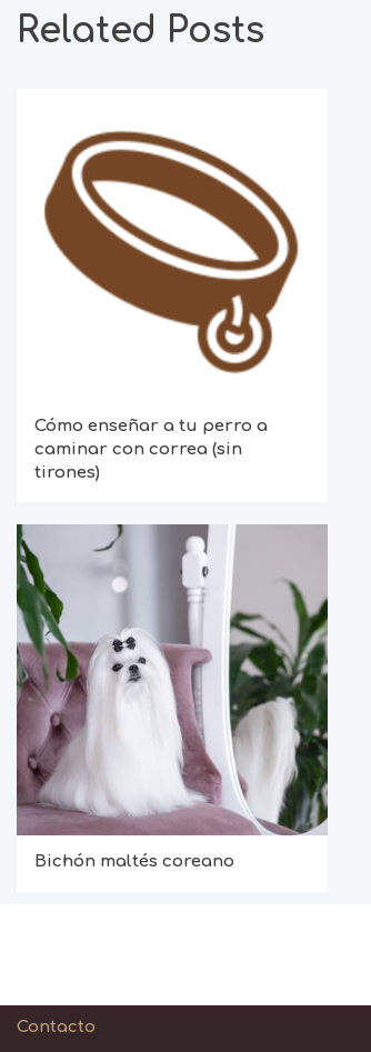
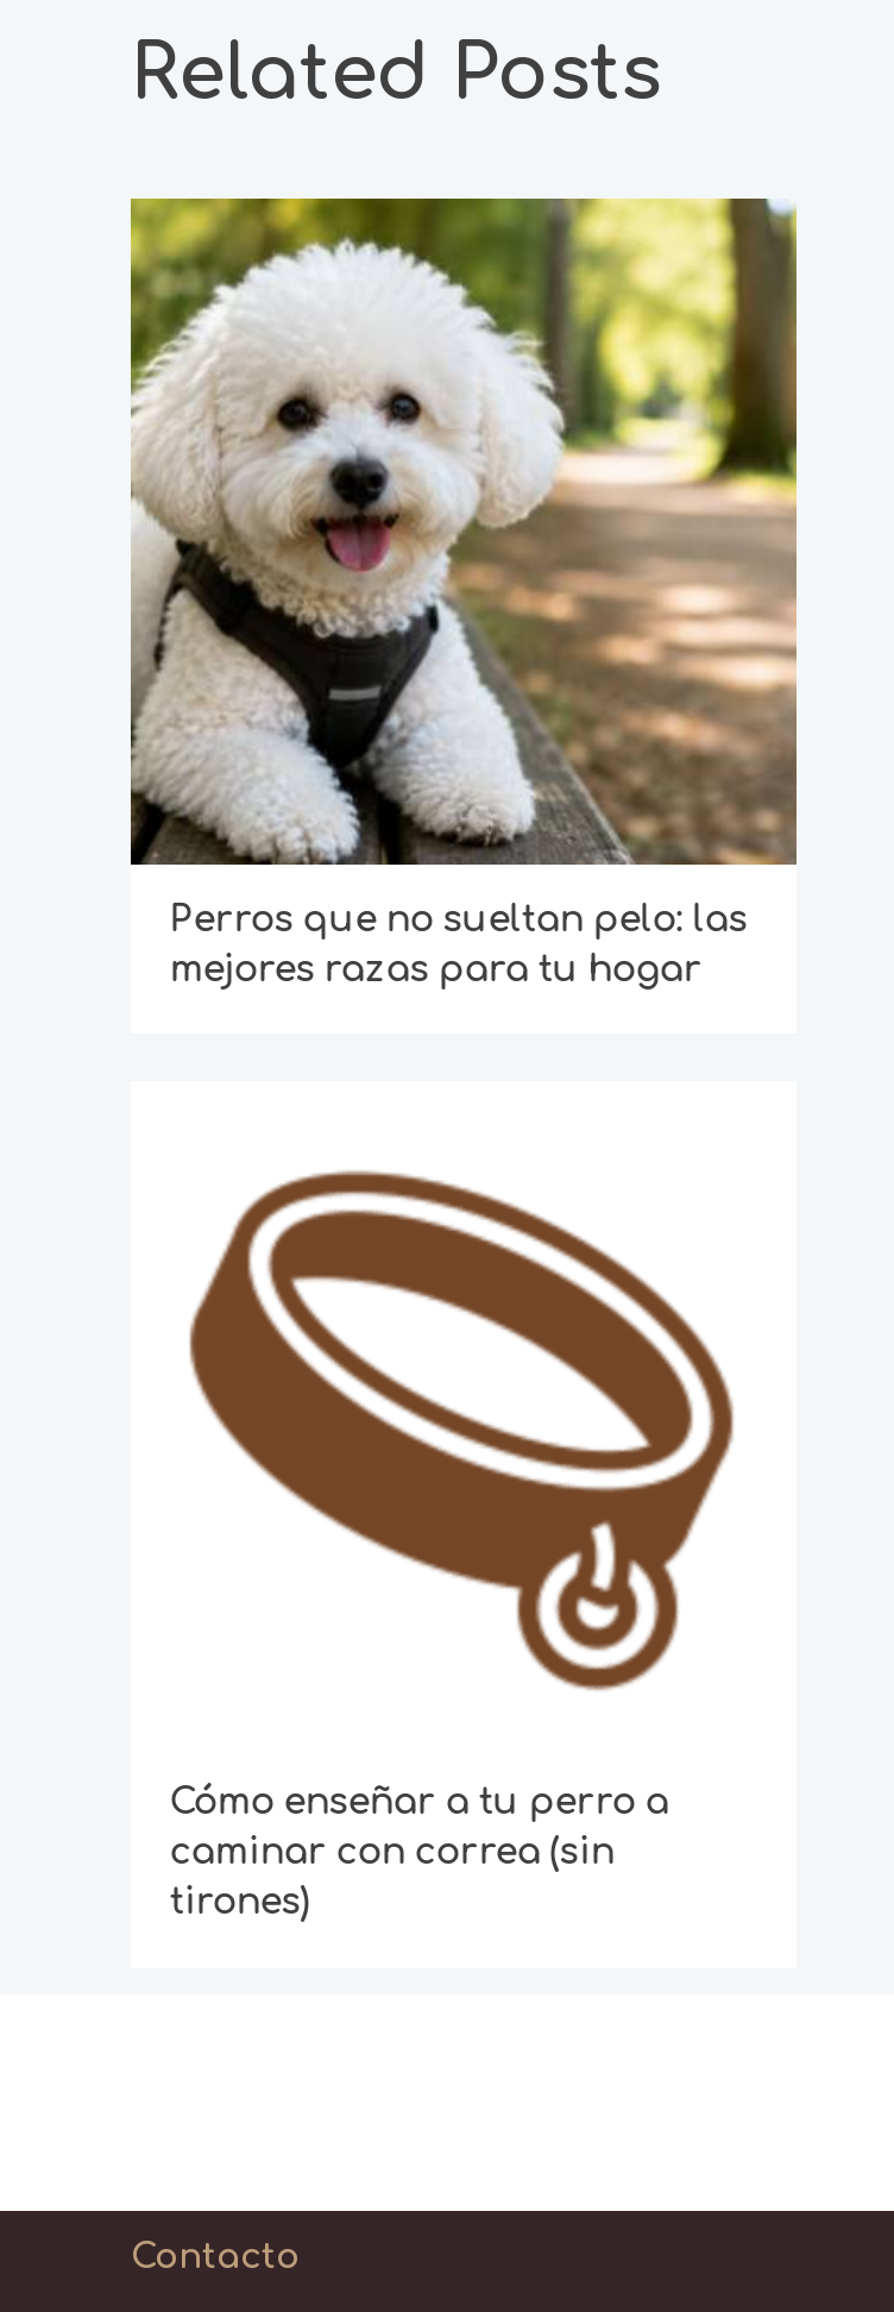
none -> [128,196,799,989] [image] | Perros que no sueltan pelo: las | mejores razas para tu hogar
moved [59,130,298,280] -> [221,1171,732,1493]: [image]
moved [35,299,273,482] -> [169,1533,680,1924]: [image] | Cómo enseñar a tu perro a | caminar con correa (sin | tirones)
[16,523,329,871] [image] | Bichón maltés coreano -> none

